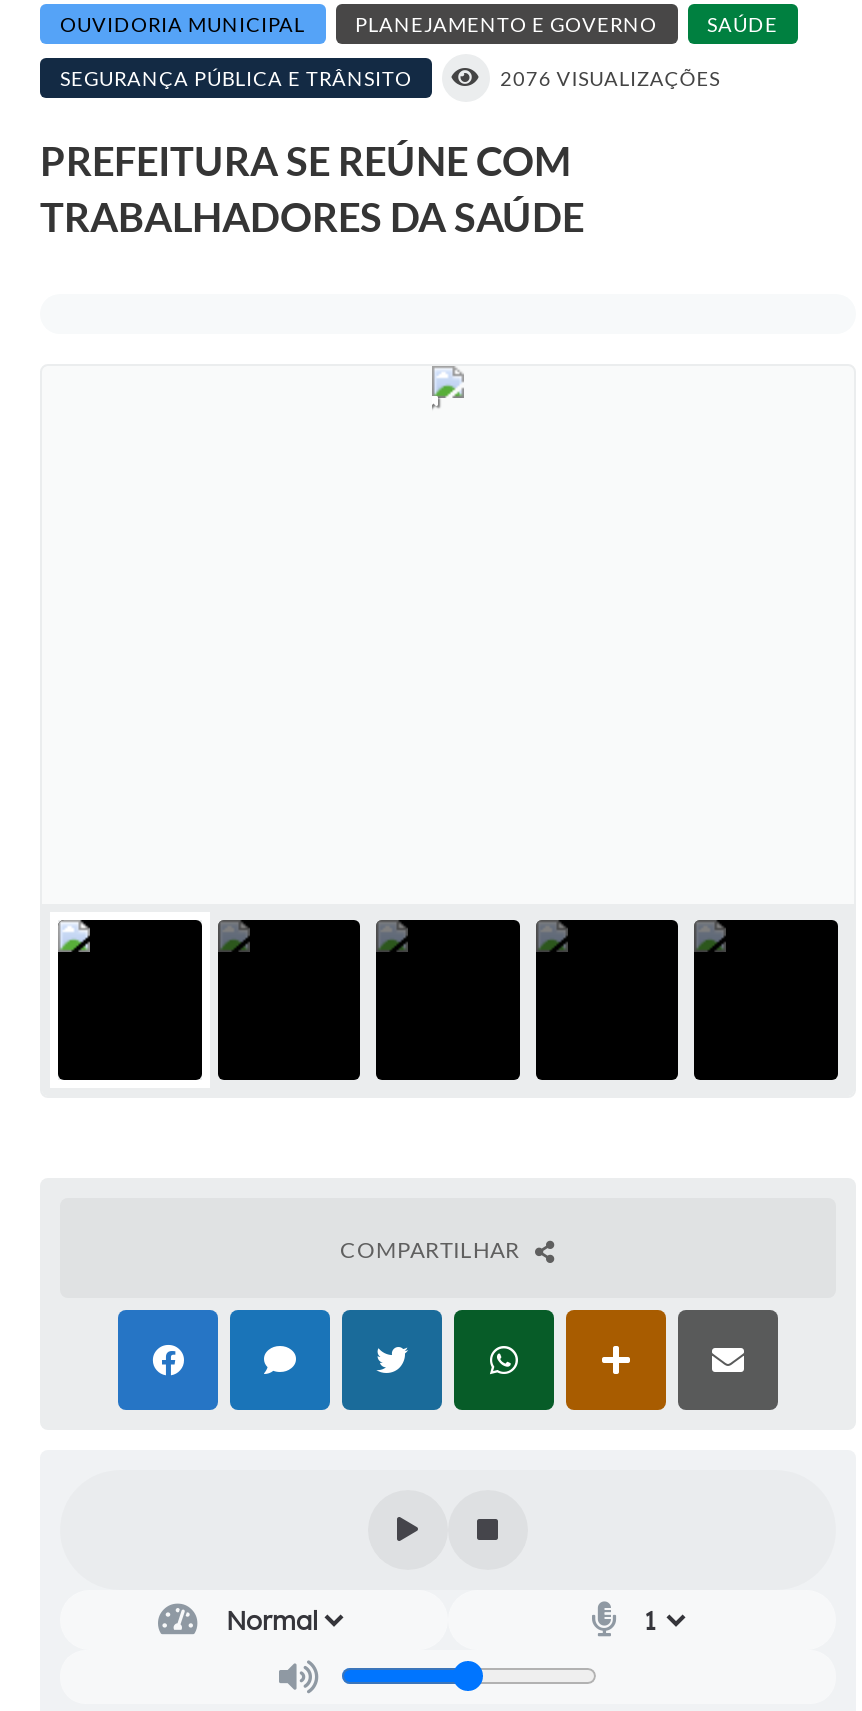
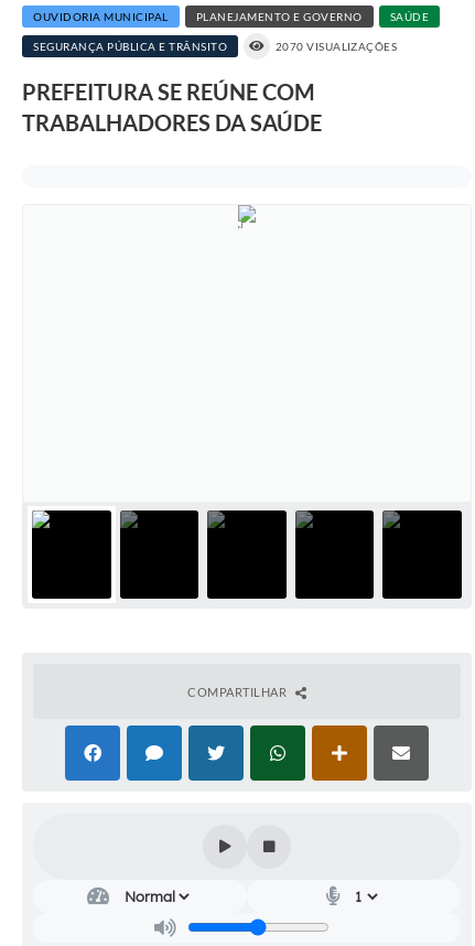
[500,66,720,90] 2076 VISUALIZAÇÕES -> [276,40,397,53] 2070 VISUALIZAÇÕES

